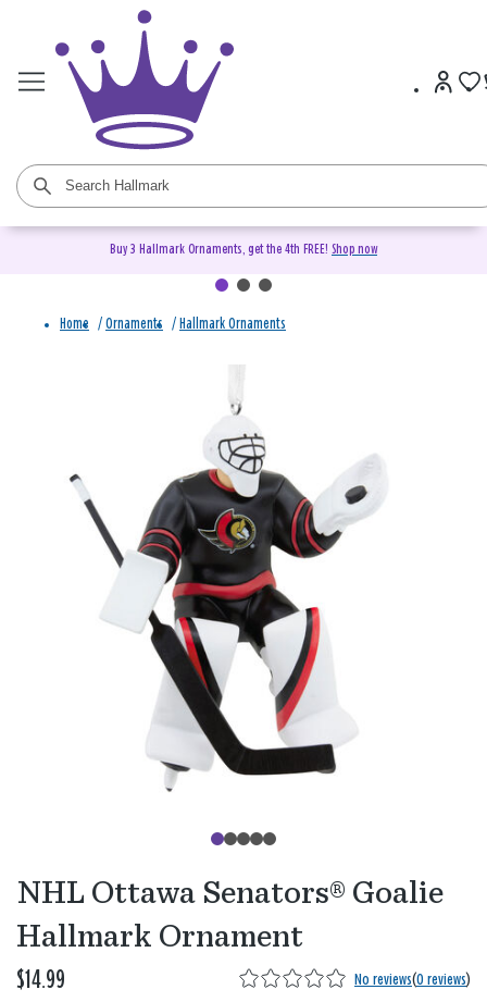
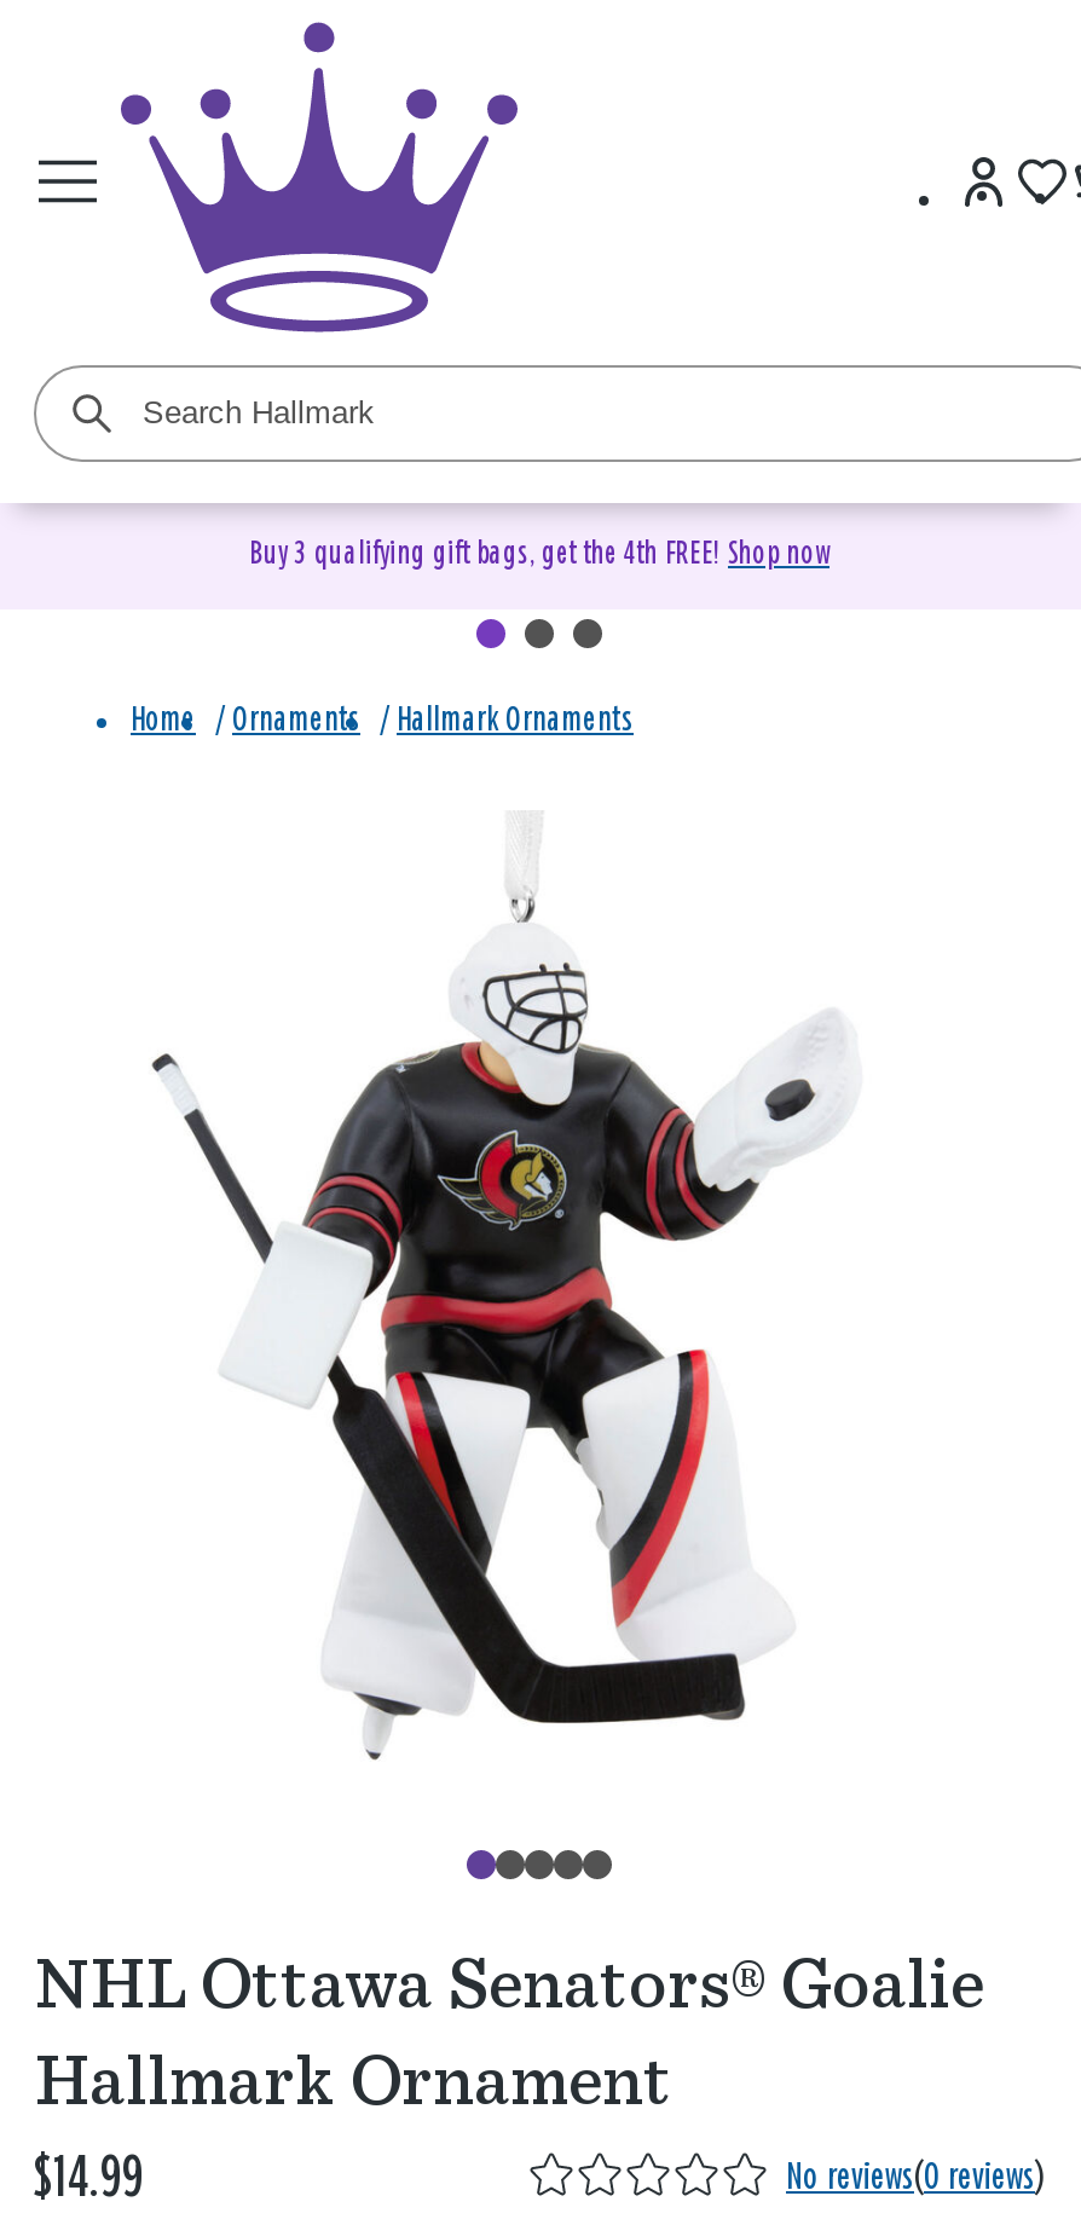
[110,243,377,257] Buy 3 Hallmark Ornaments, get the 4th FREE! Shop now -> [249,540,829,571] Buy 3 qualifying gift bags, get the 4th FREE! Shop now

